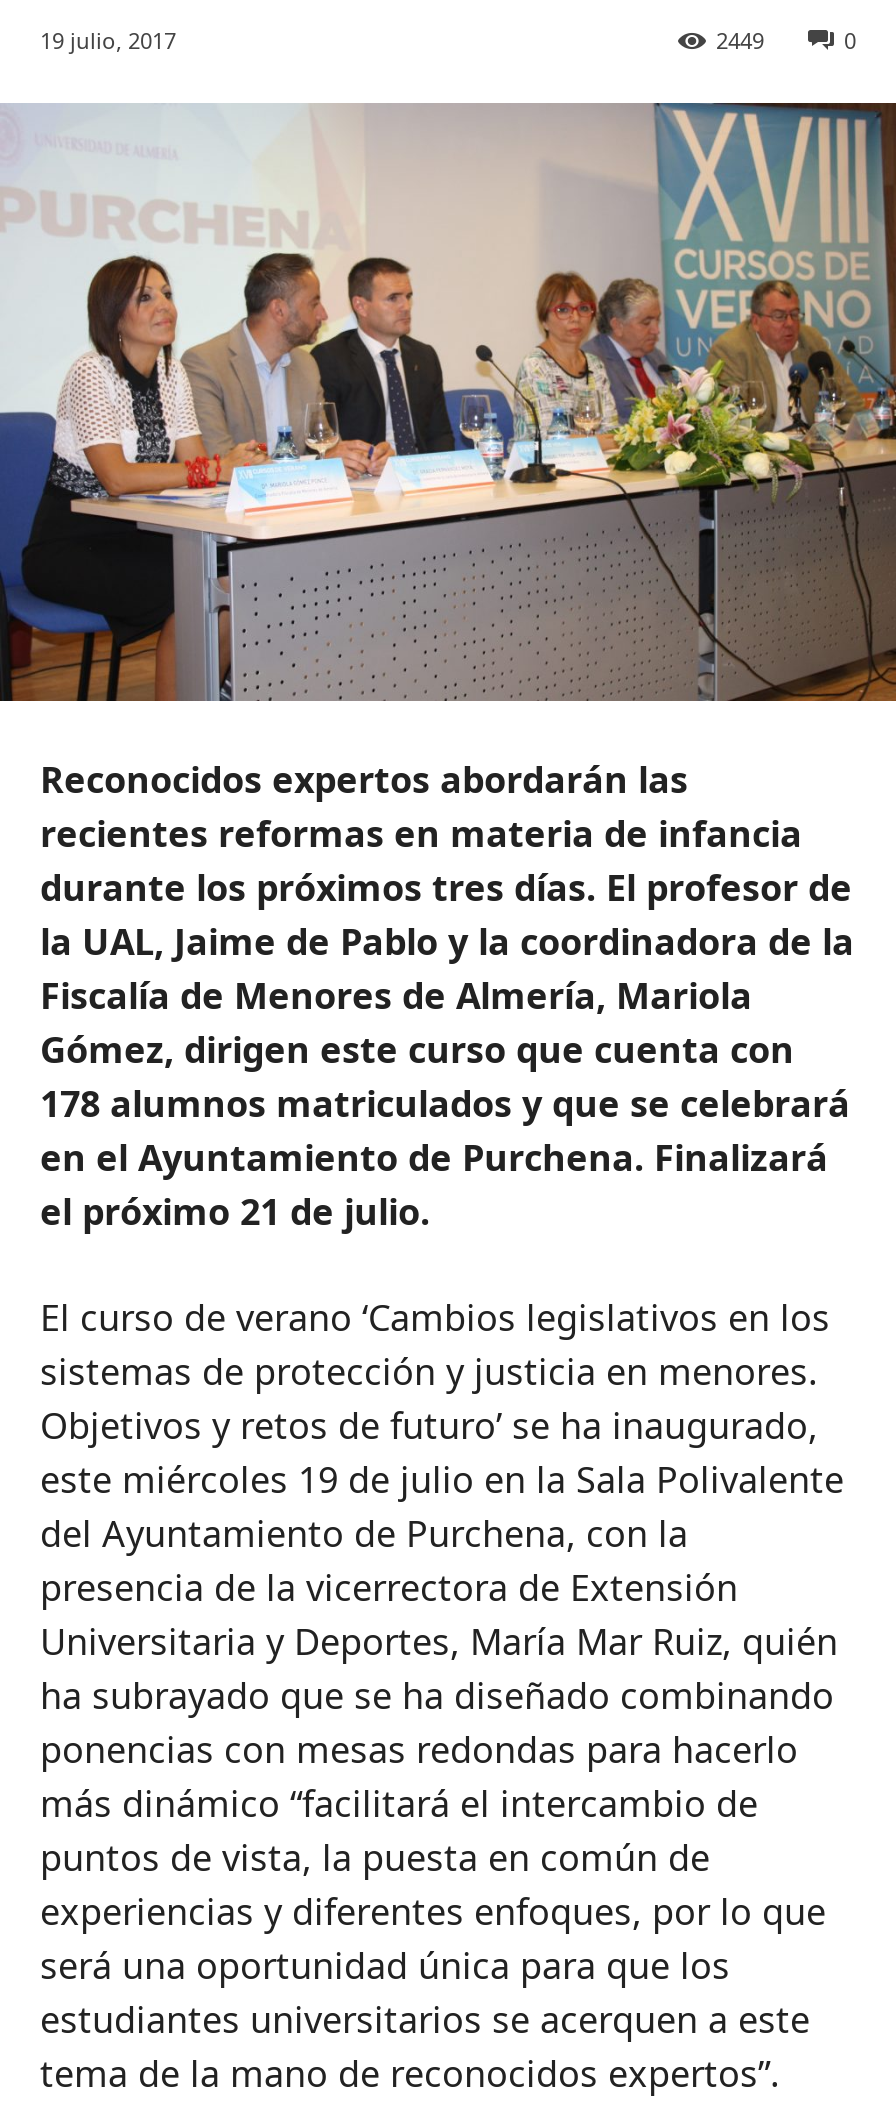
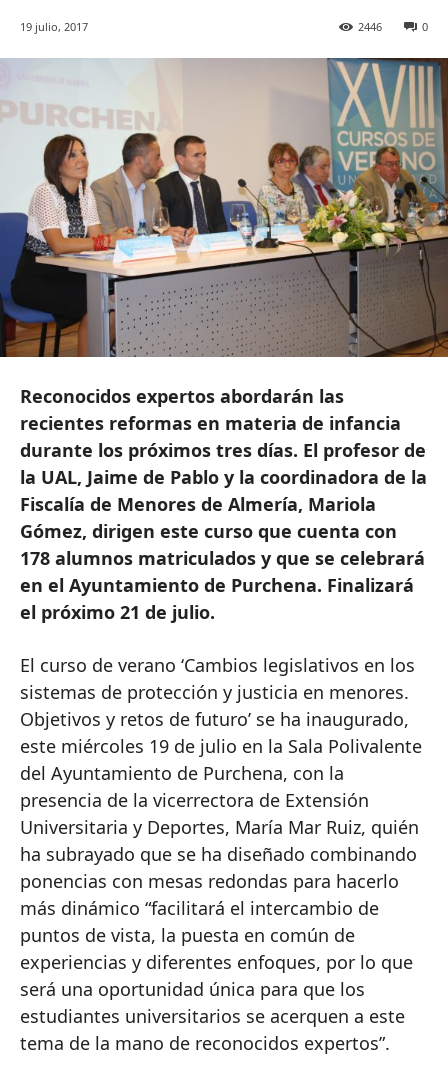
[716,25,764,55] 2449 -> [358,19,382,34] 2446

